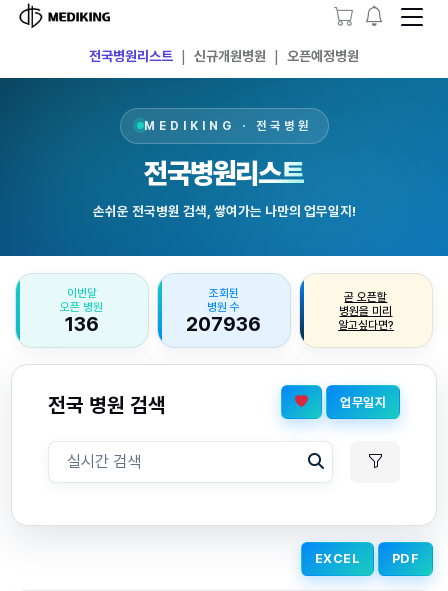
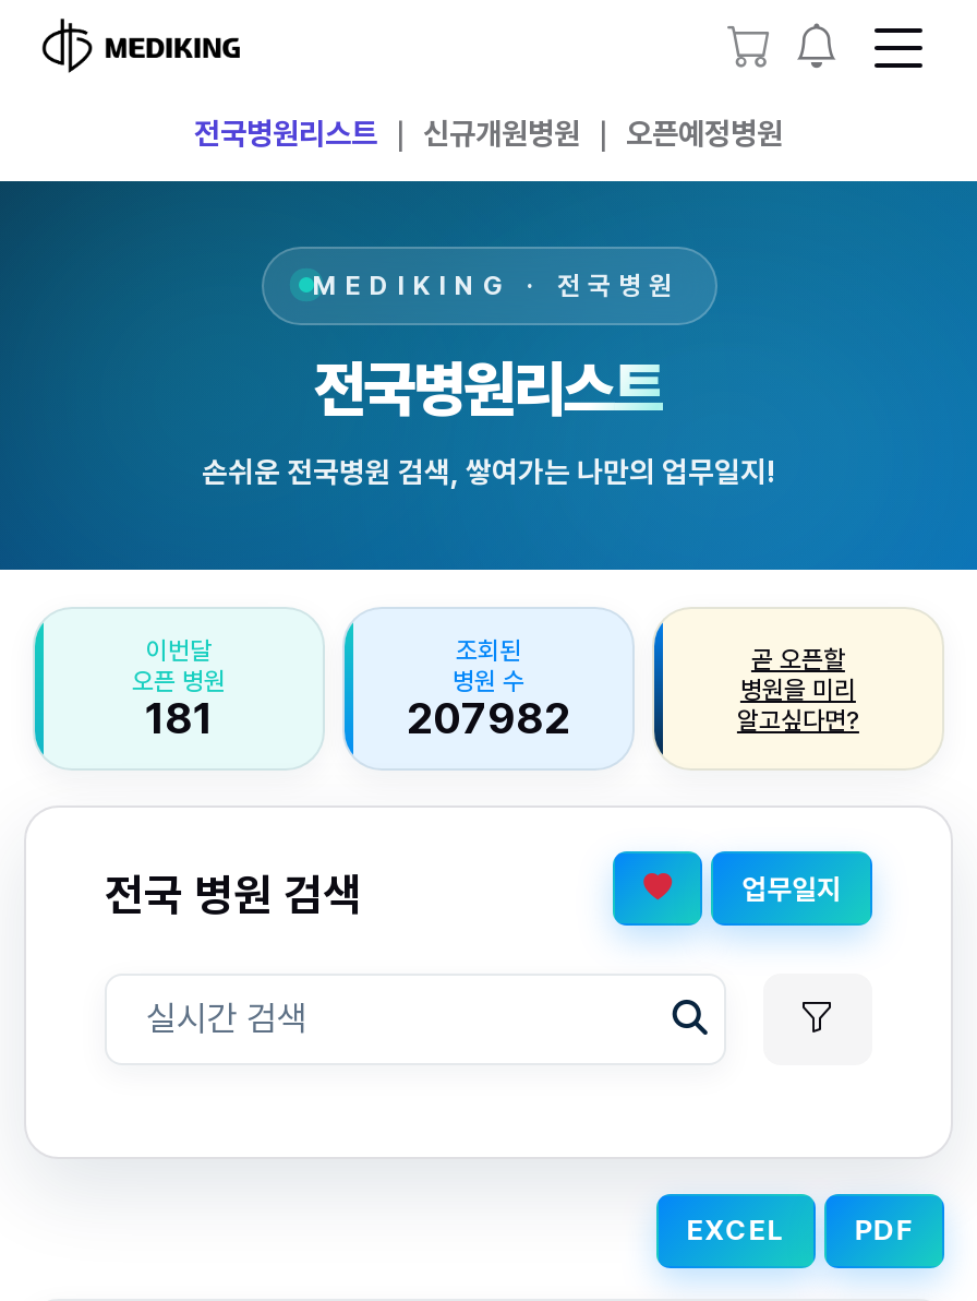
[65,312,99,336] 136 -> [145,693,213,745] 181
[186,312,261,336] 207936 -> [407,693,570,745] 207982

